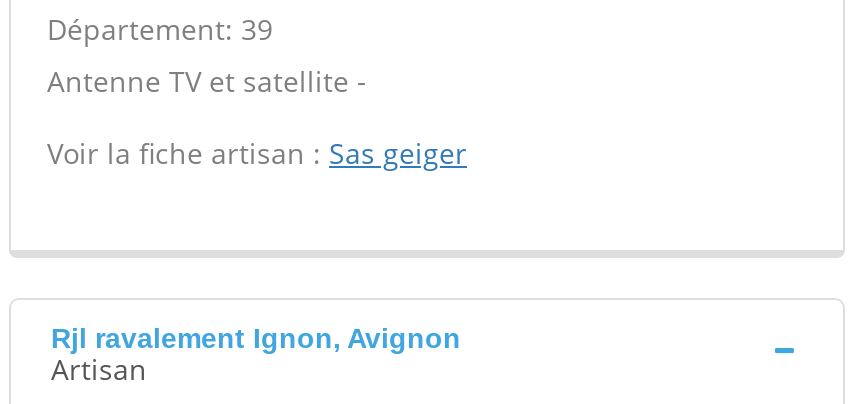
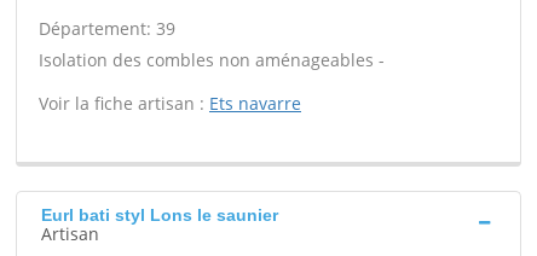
[47,62,367,100] Antenne TV et satellite - -> [39,48,385,71] Isolation des combles non aménageables -
[47,134,467,172] Voir la fiche artisan : Sas geiger -> [39,92,301,115] Voir la fiche artisan : Ets navarre
[51,322,461,354] Rjl ravalement Ignon, Avignon -> [41,205,278,225] Eurl bati styl Lons le saunier

